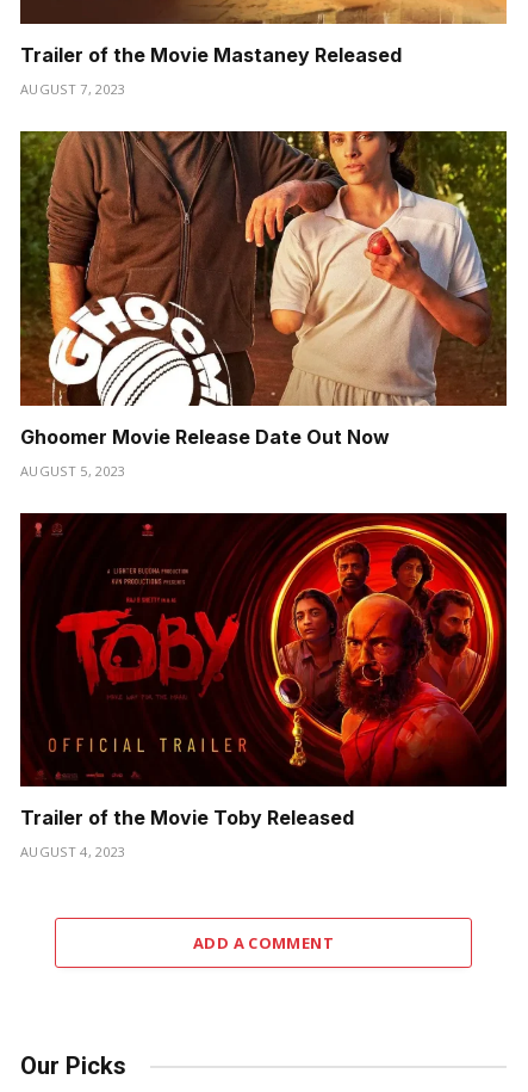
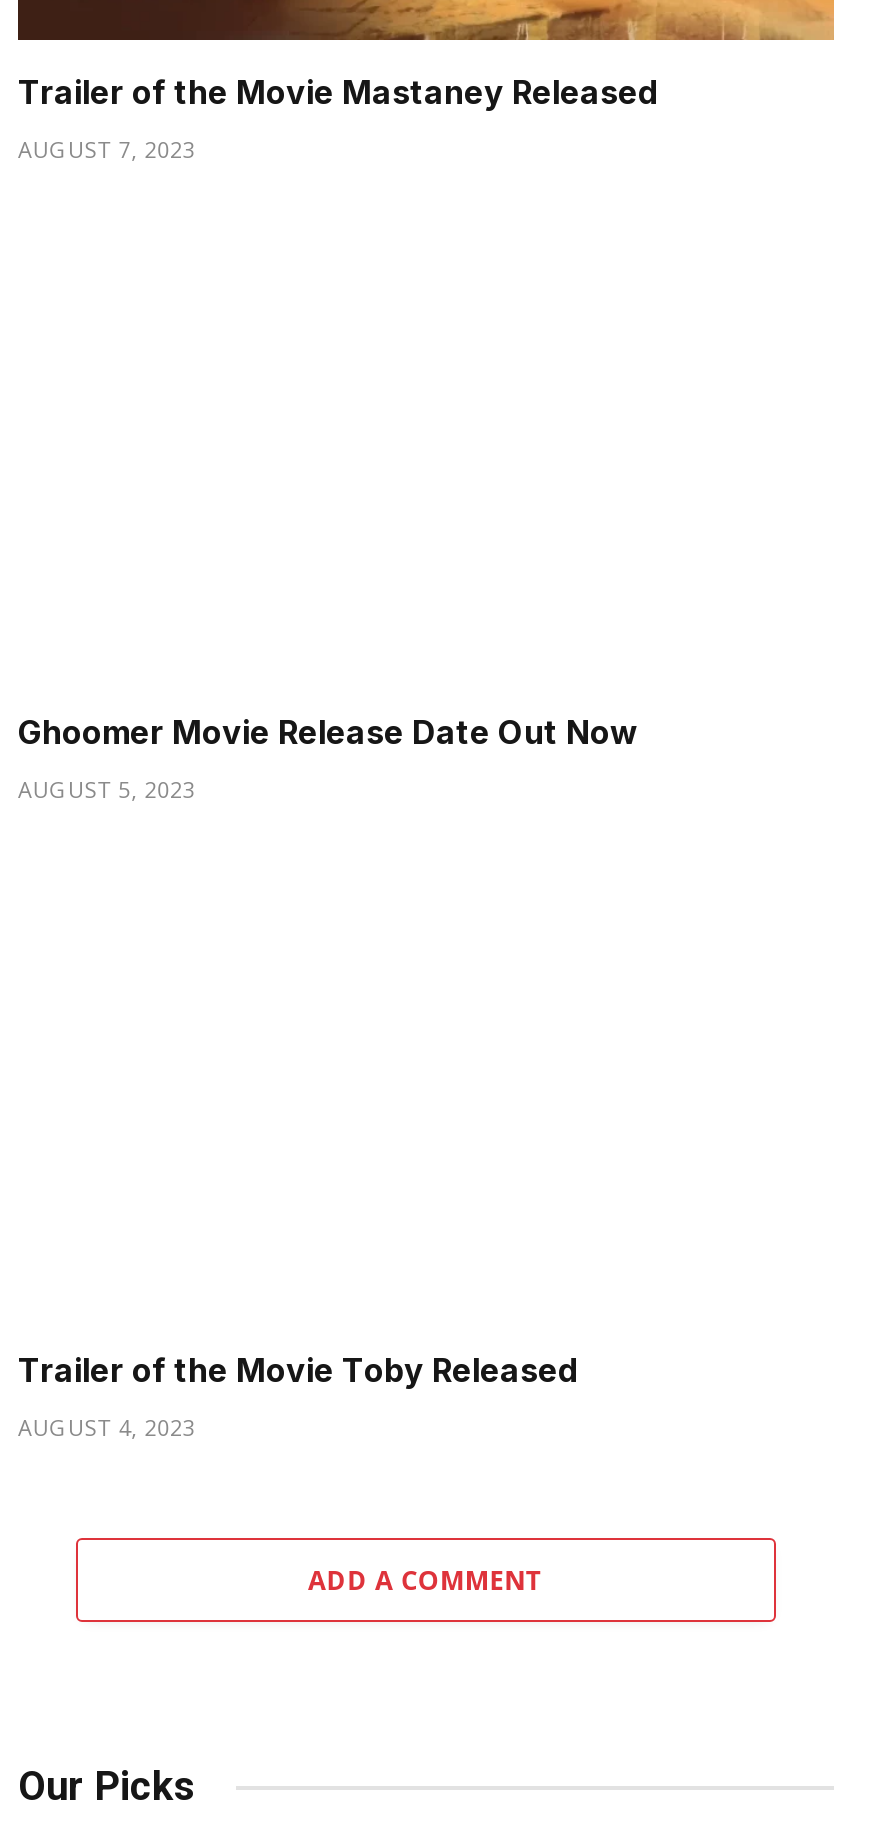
[19,130,508,407] [image] -> none
[19,512,508,788] [image] -> none

